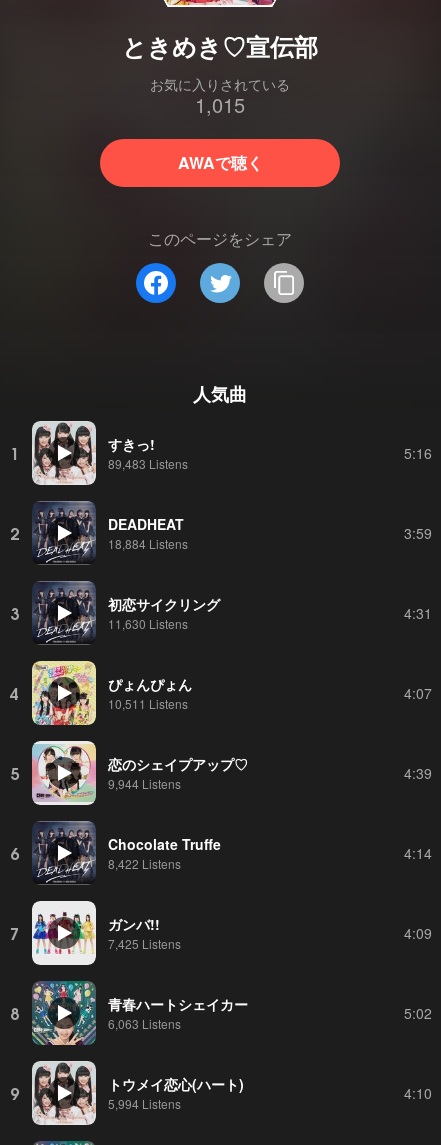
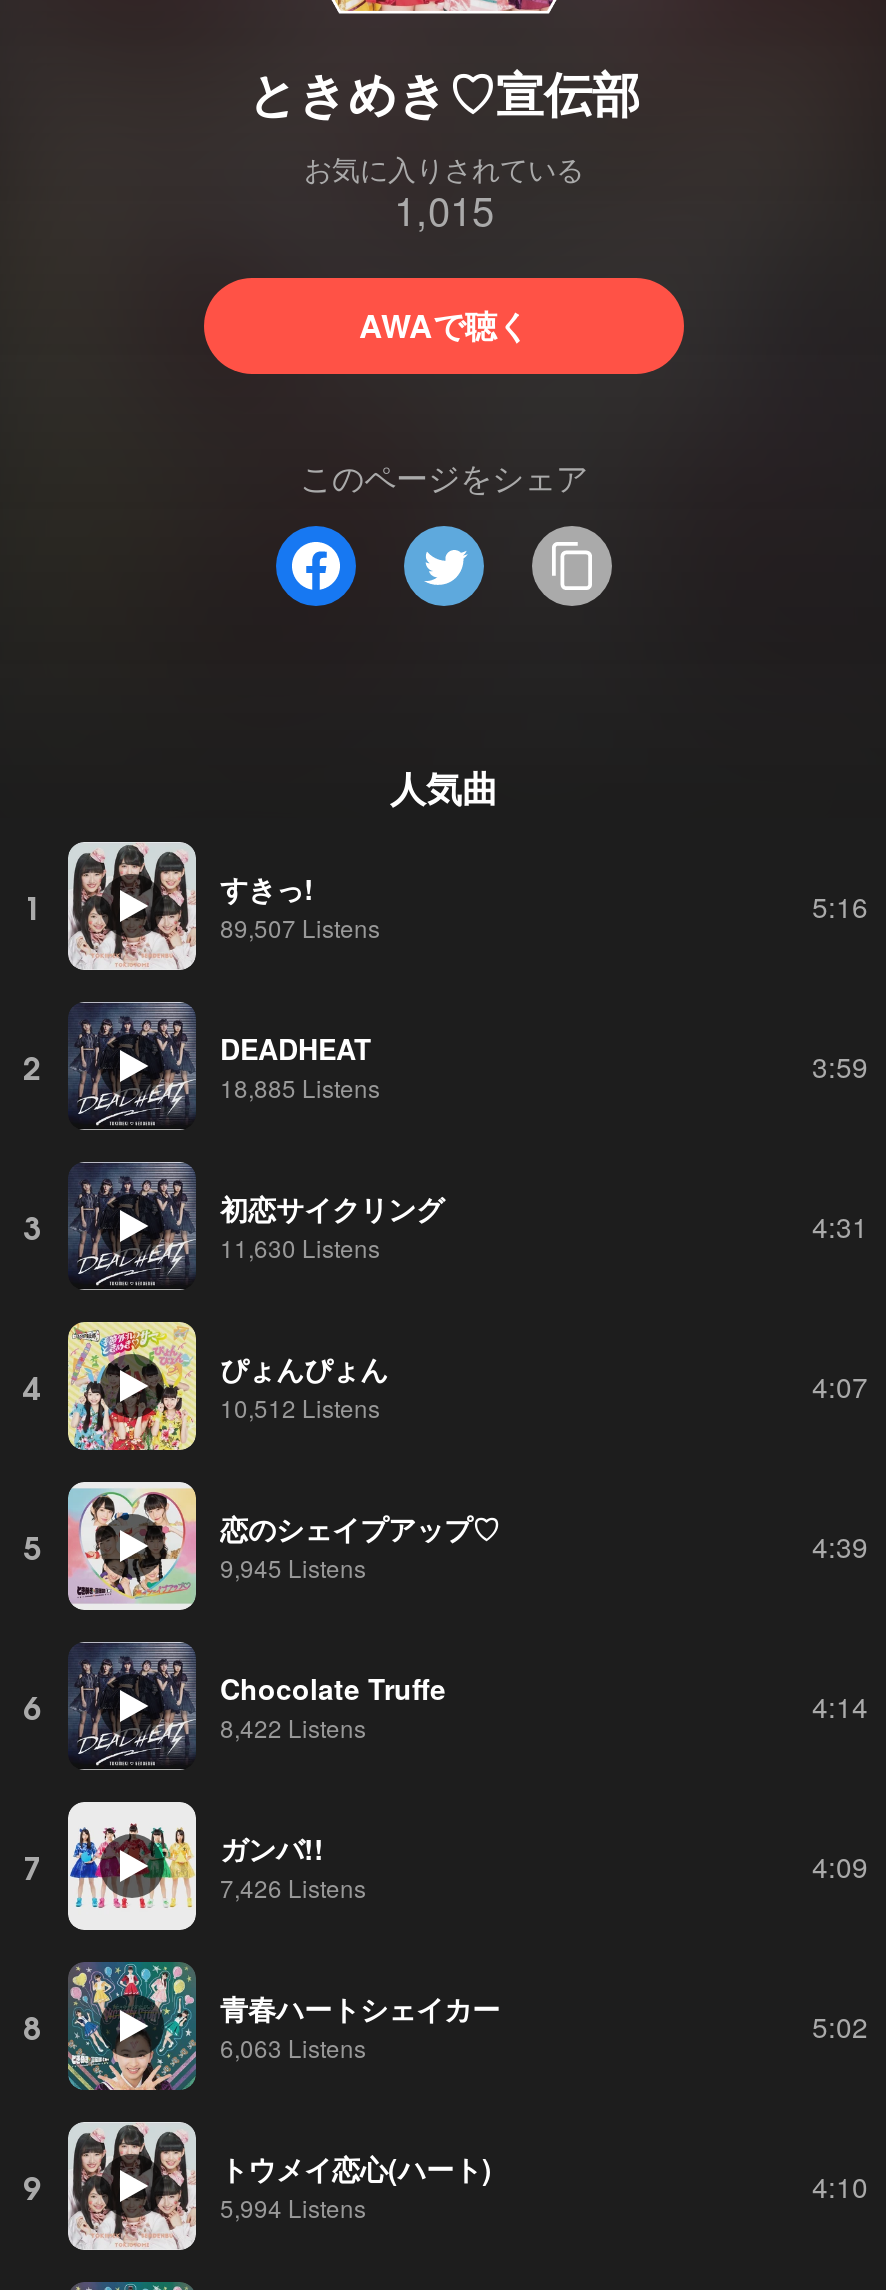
[108,454,188,471] 89,483 Listens -> [220,909,380,943] 89,507 Listens
[108,534,188,551] 18,884 Listens -> [220,1069,380,1103] 18,885 Listens
[108,694,188,711] 10,511 Listens -> [220,1389,380,1423] 10,512 Listens
[108,774,181,791] 9,944 Listens -> [220,1549,366,1583] 9,945 Listens
[108,934,181,951] 7,425 Listens -> [220,1869,366,1903] 7,426 Listens

